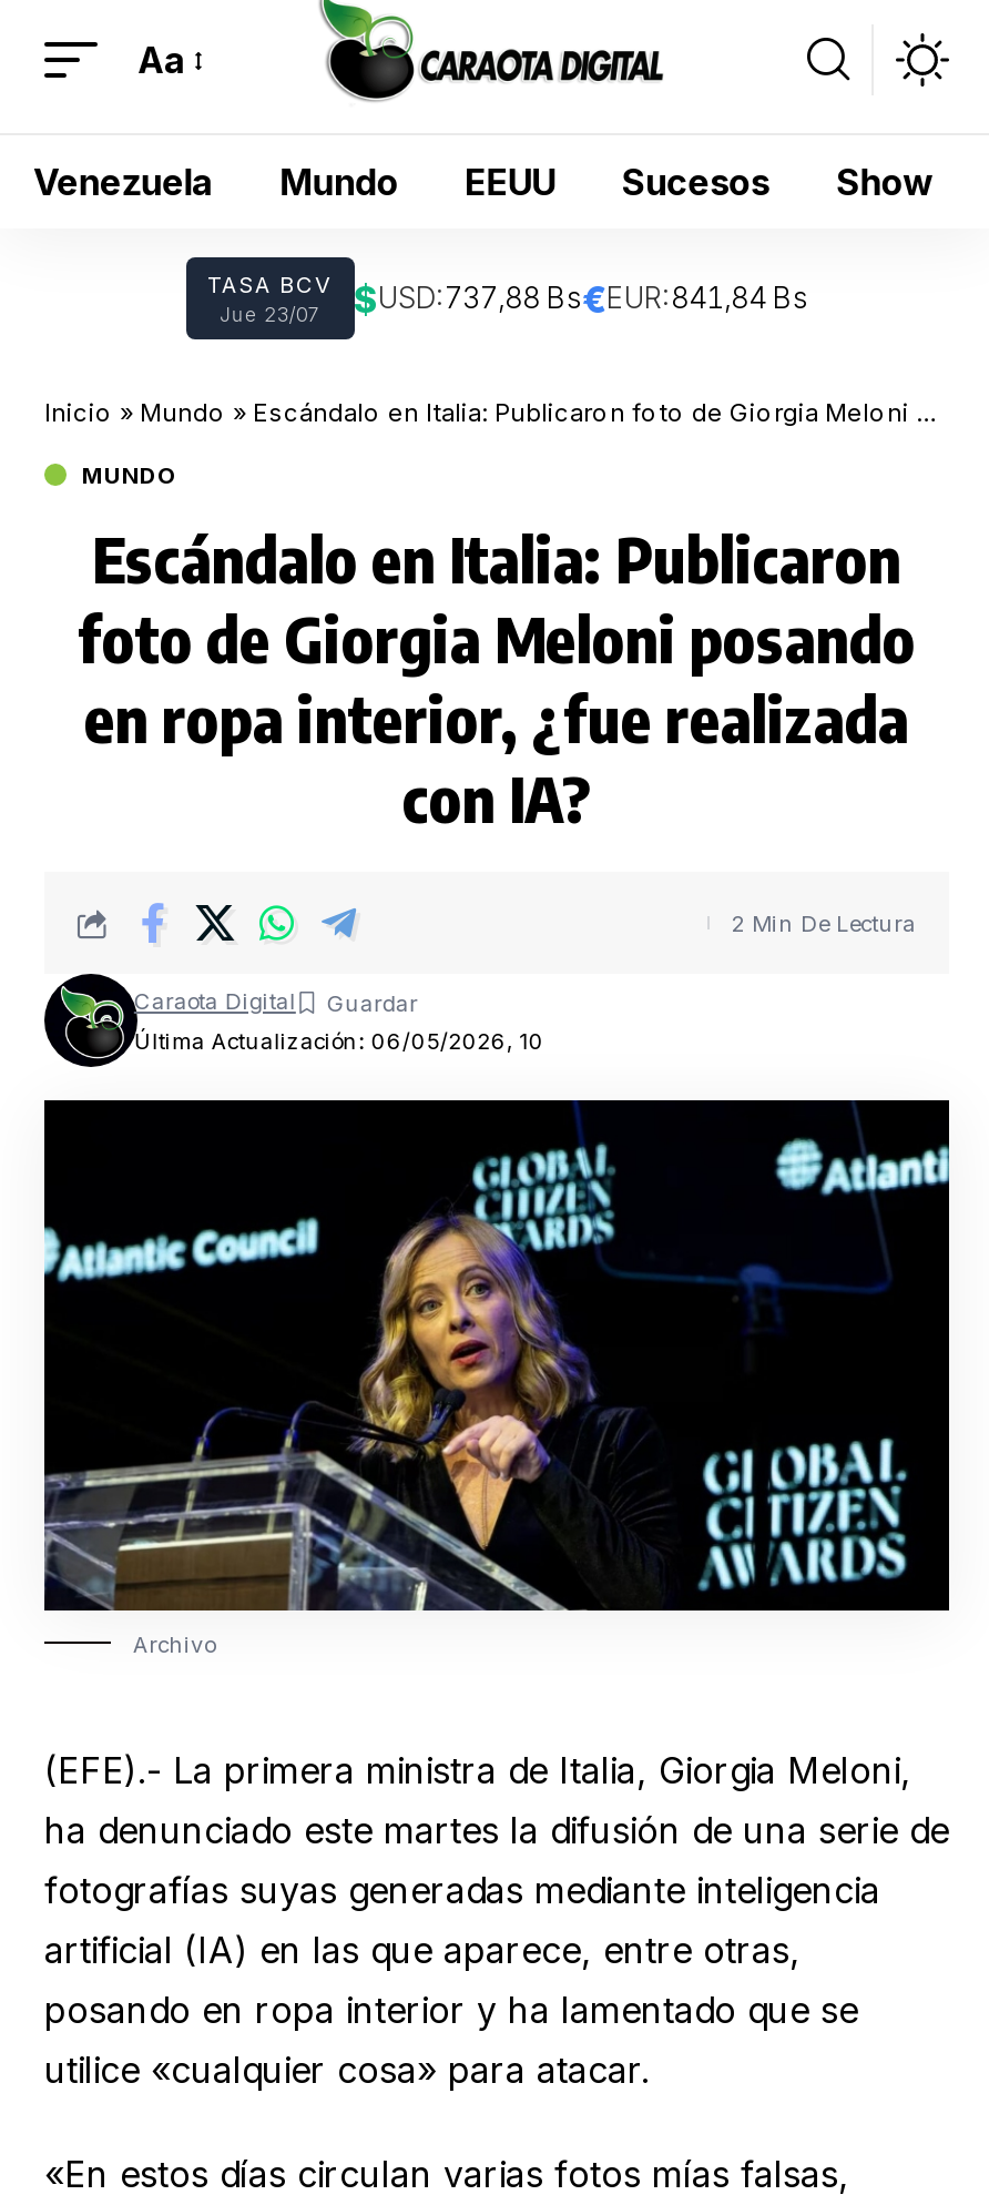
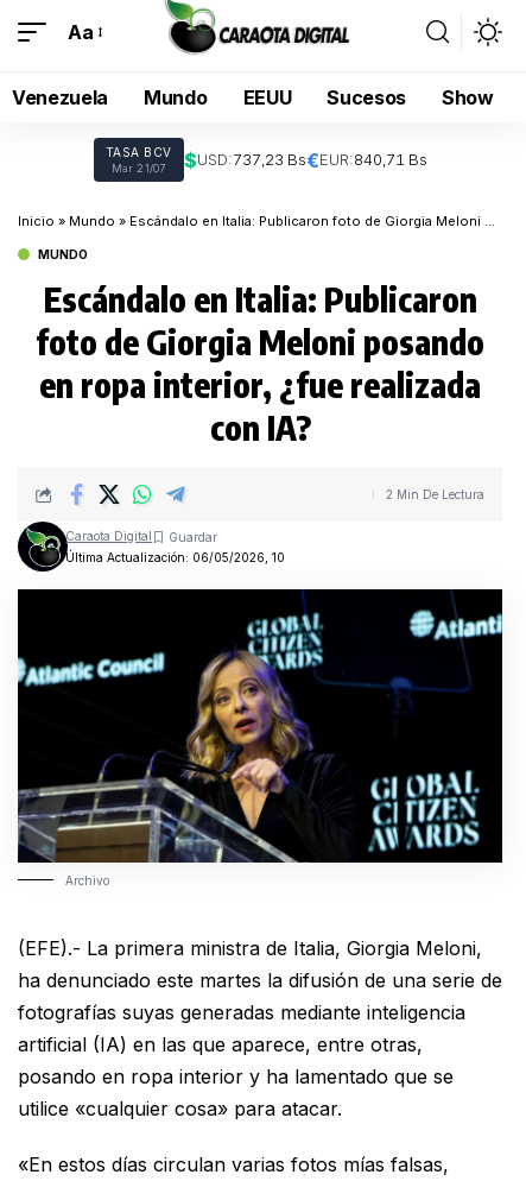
[220,276,808,326] Jue 23/07 | $USD:737,88 Bs€EUR:841,84 Bs -> [111,148,427,175] Mar 21/07 | $USD:737,23 Bs€EUR:840,71 Bs

